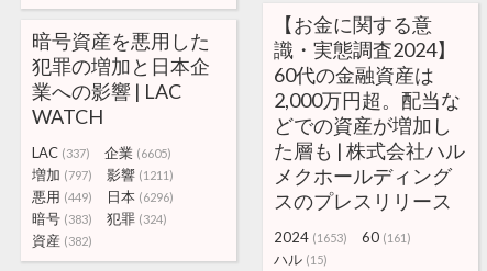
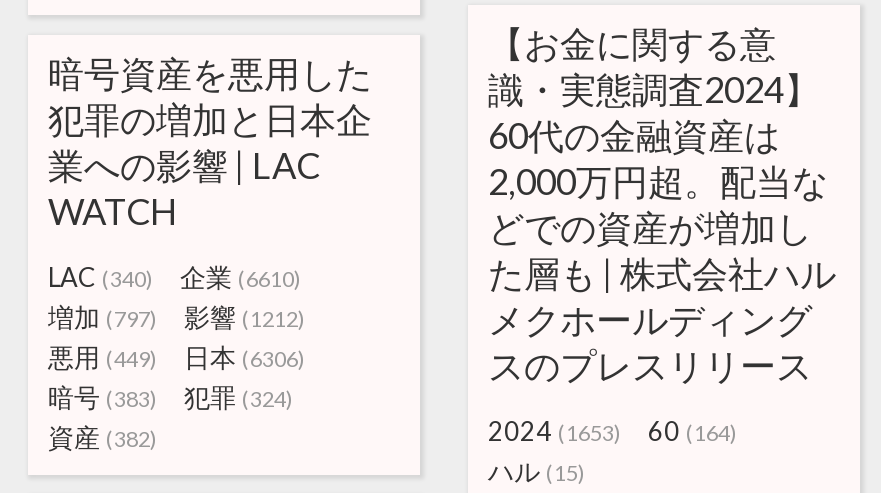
[32,144,90,161] LAC (337) -> [48,261,154,293] LAC (340)
[104,144,171,161] 企業 (6605) -> [180,261,302,293] 企業 (6610)
[32,166,174,183] 増加 (797) 影響 (1211) -> [48,301,306,333] 増加 (797) 影響 (1212)
[32,188,174,205] 悪用 (449) 日本 (6296) -> [48,341,306,373] 悪用 (449) 日本 (6306)
[274,228,411,246] 2024 (1653) 60 (161) -> [488,415,738,447] 2024 (1653) 60 (164)

